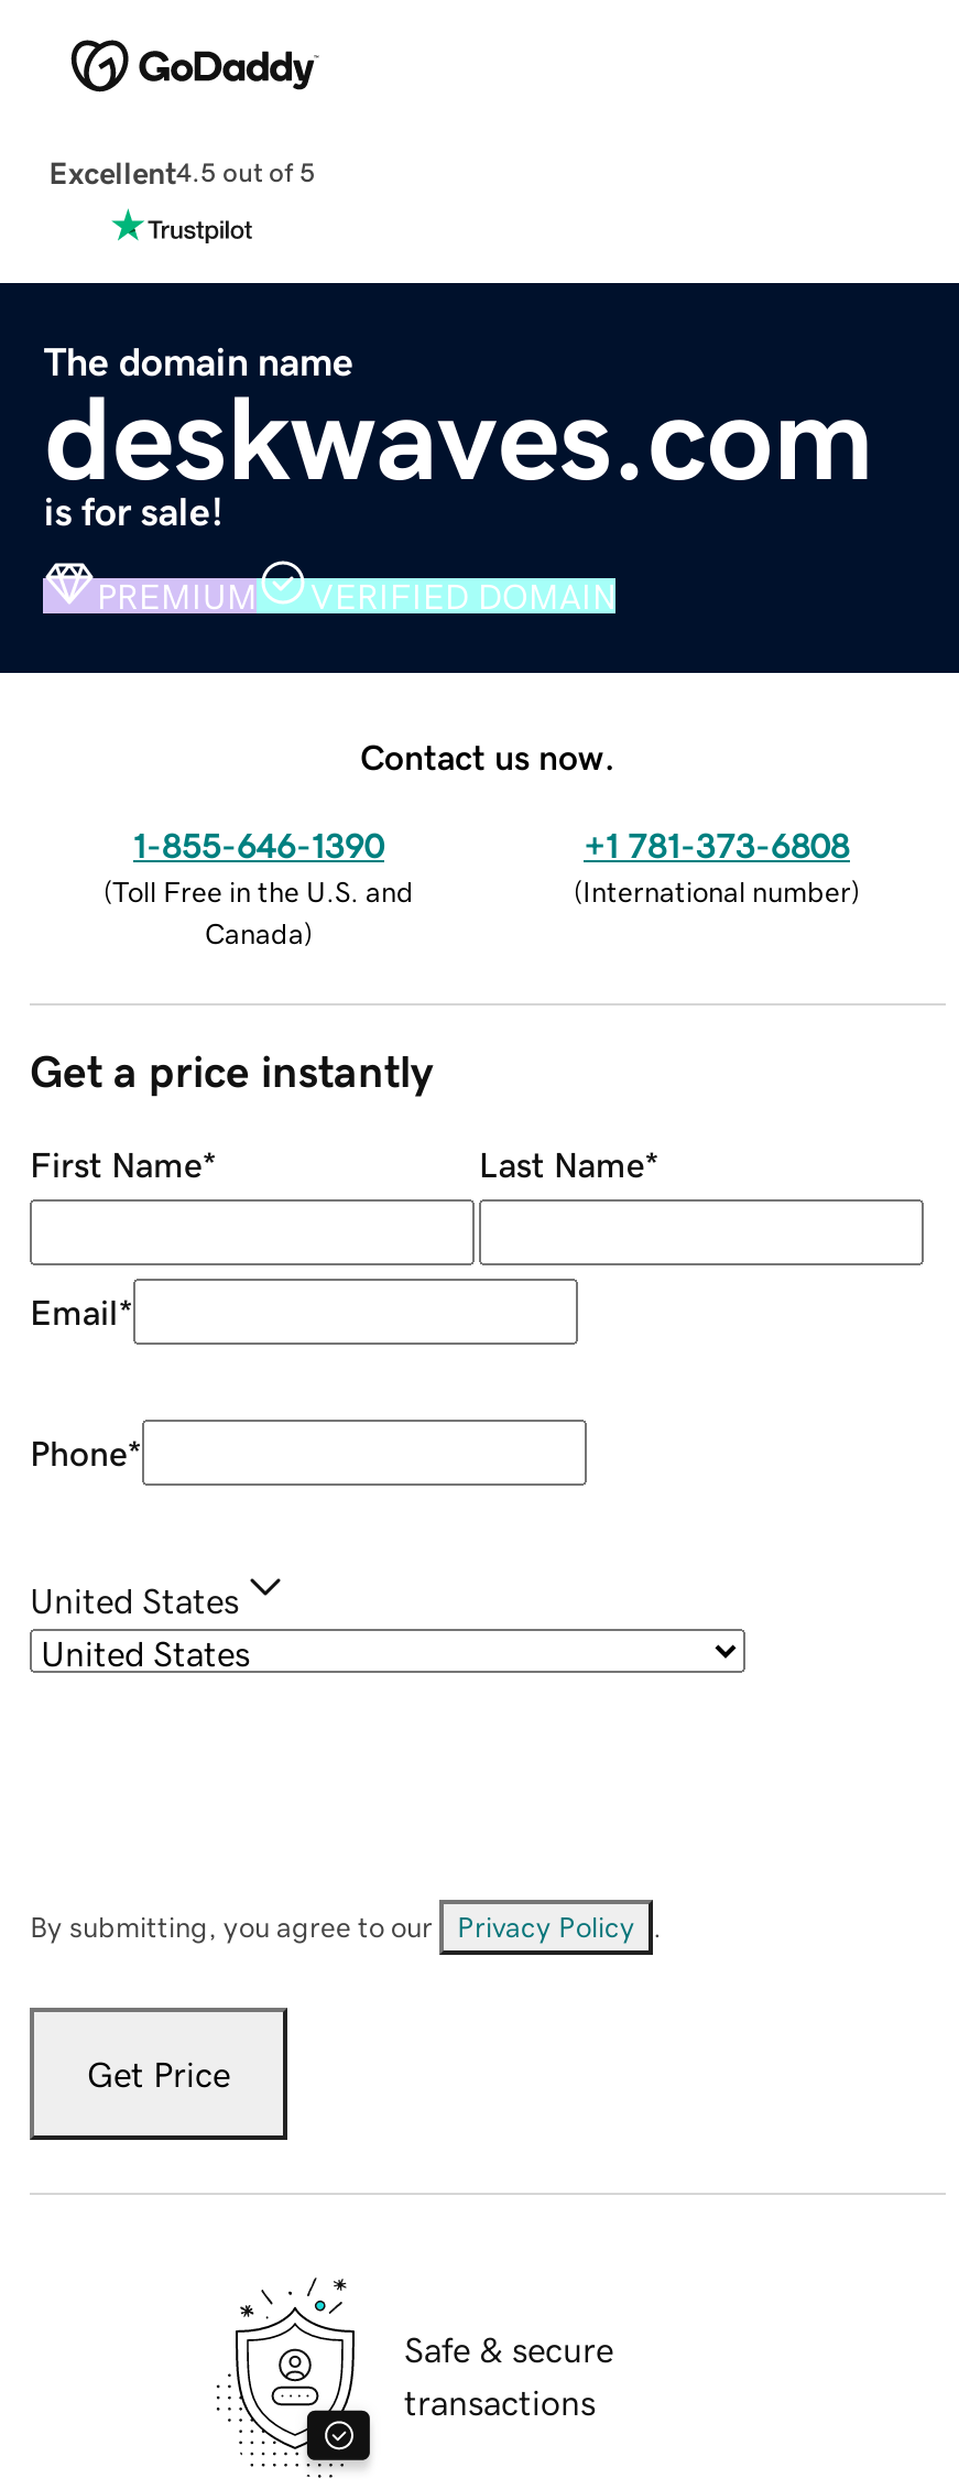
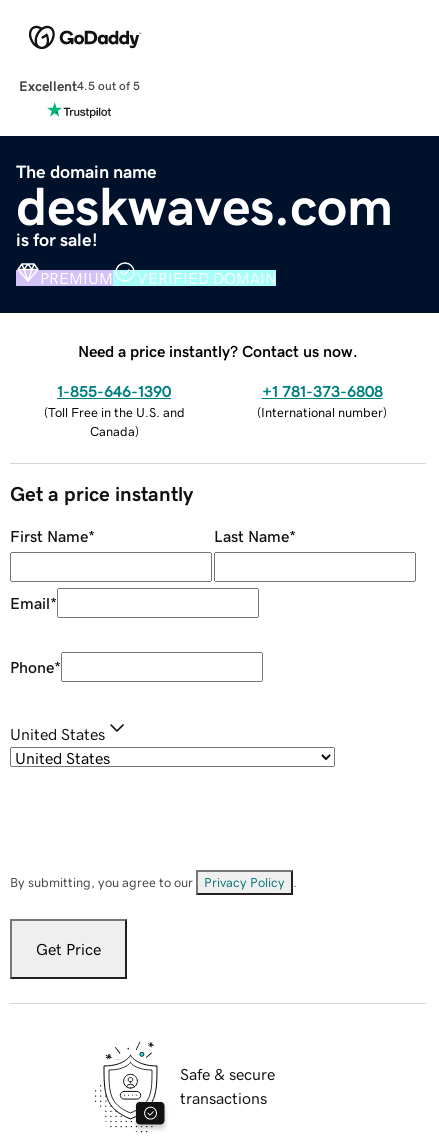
[360,738,615,773] Contact us now. -> [78,343,358,359] Need a price instantly? Contact us now.

